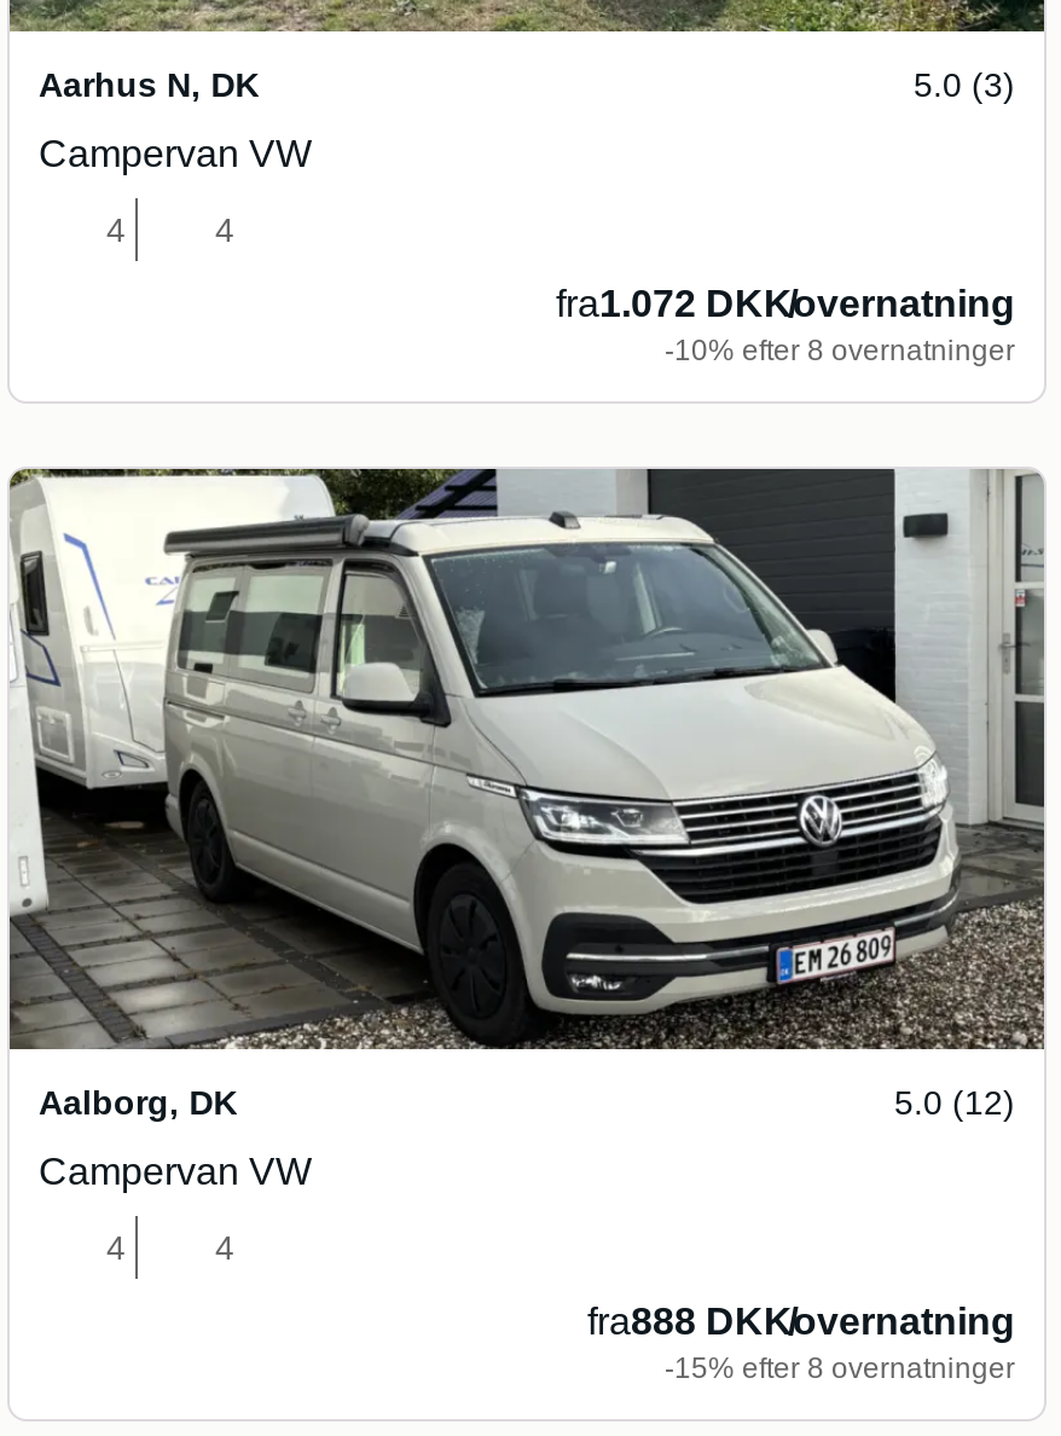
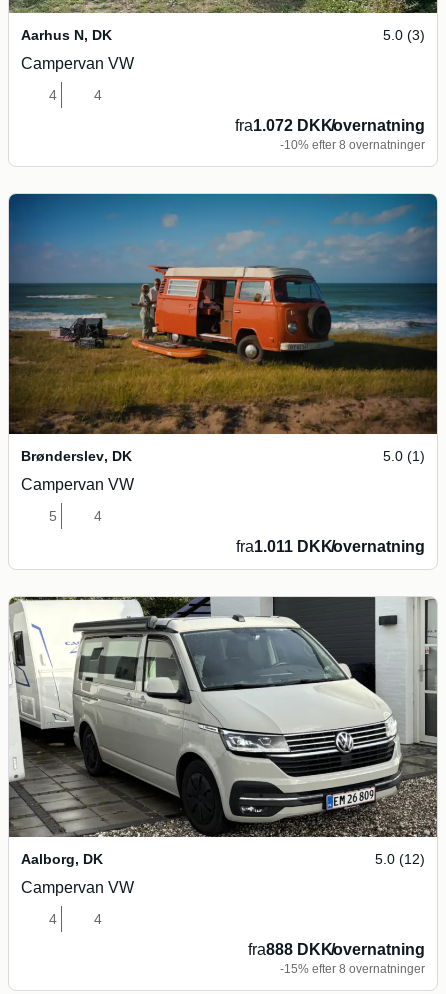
none -> [9,193,437,555] [image] | Brønderslev, DK | 5.0 (1) | Campervan VW | 5 | 4 | fra1.011 DKK/overnatning

